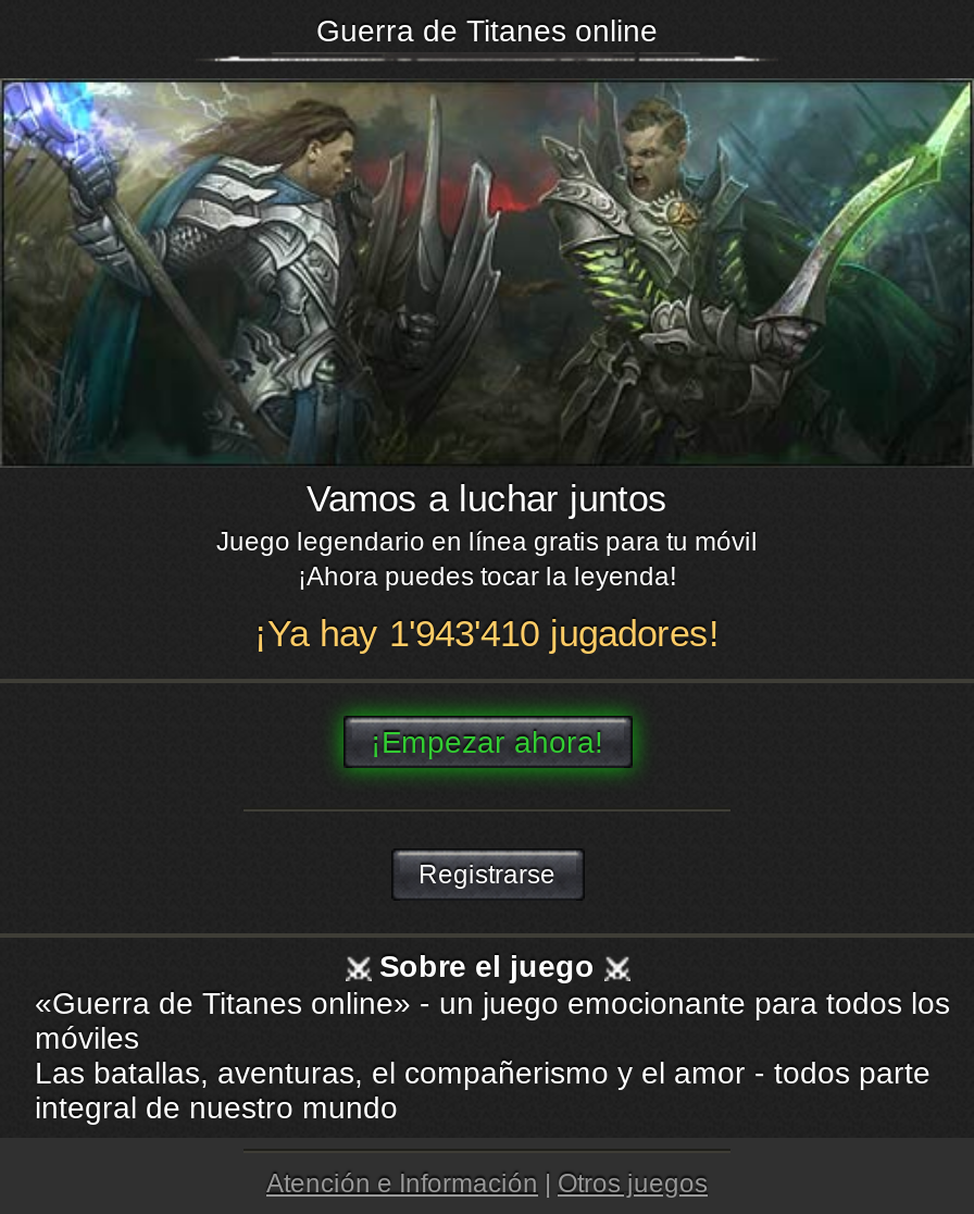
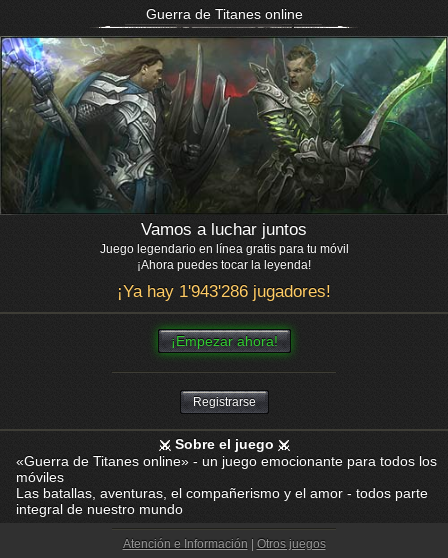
[254,614,720,655] ¡Ya hay 1'943'410 jugadores! -> [117,282,331,301] ¡Ya hay 1'943'286 jugadores!

